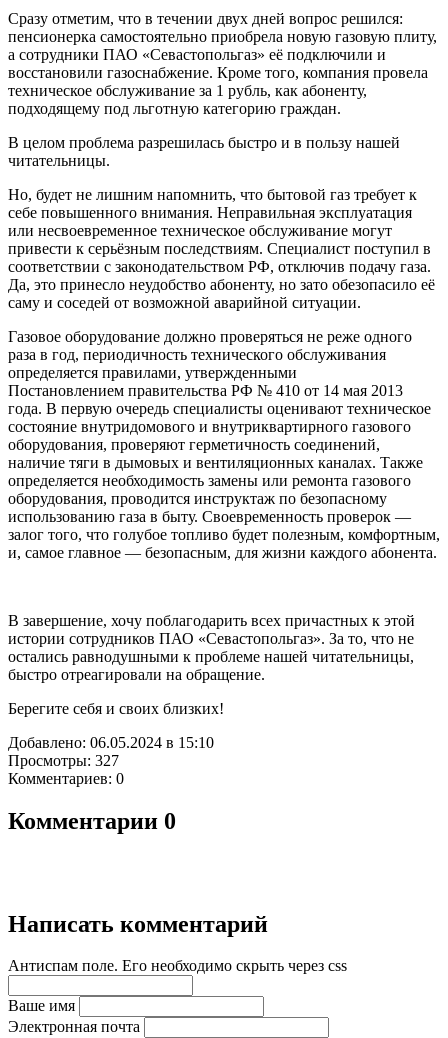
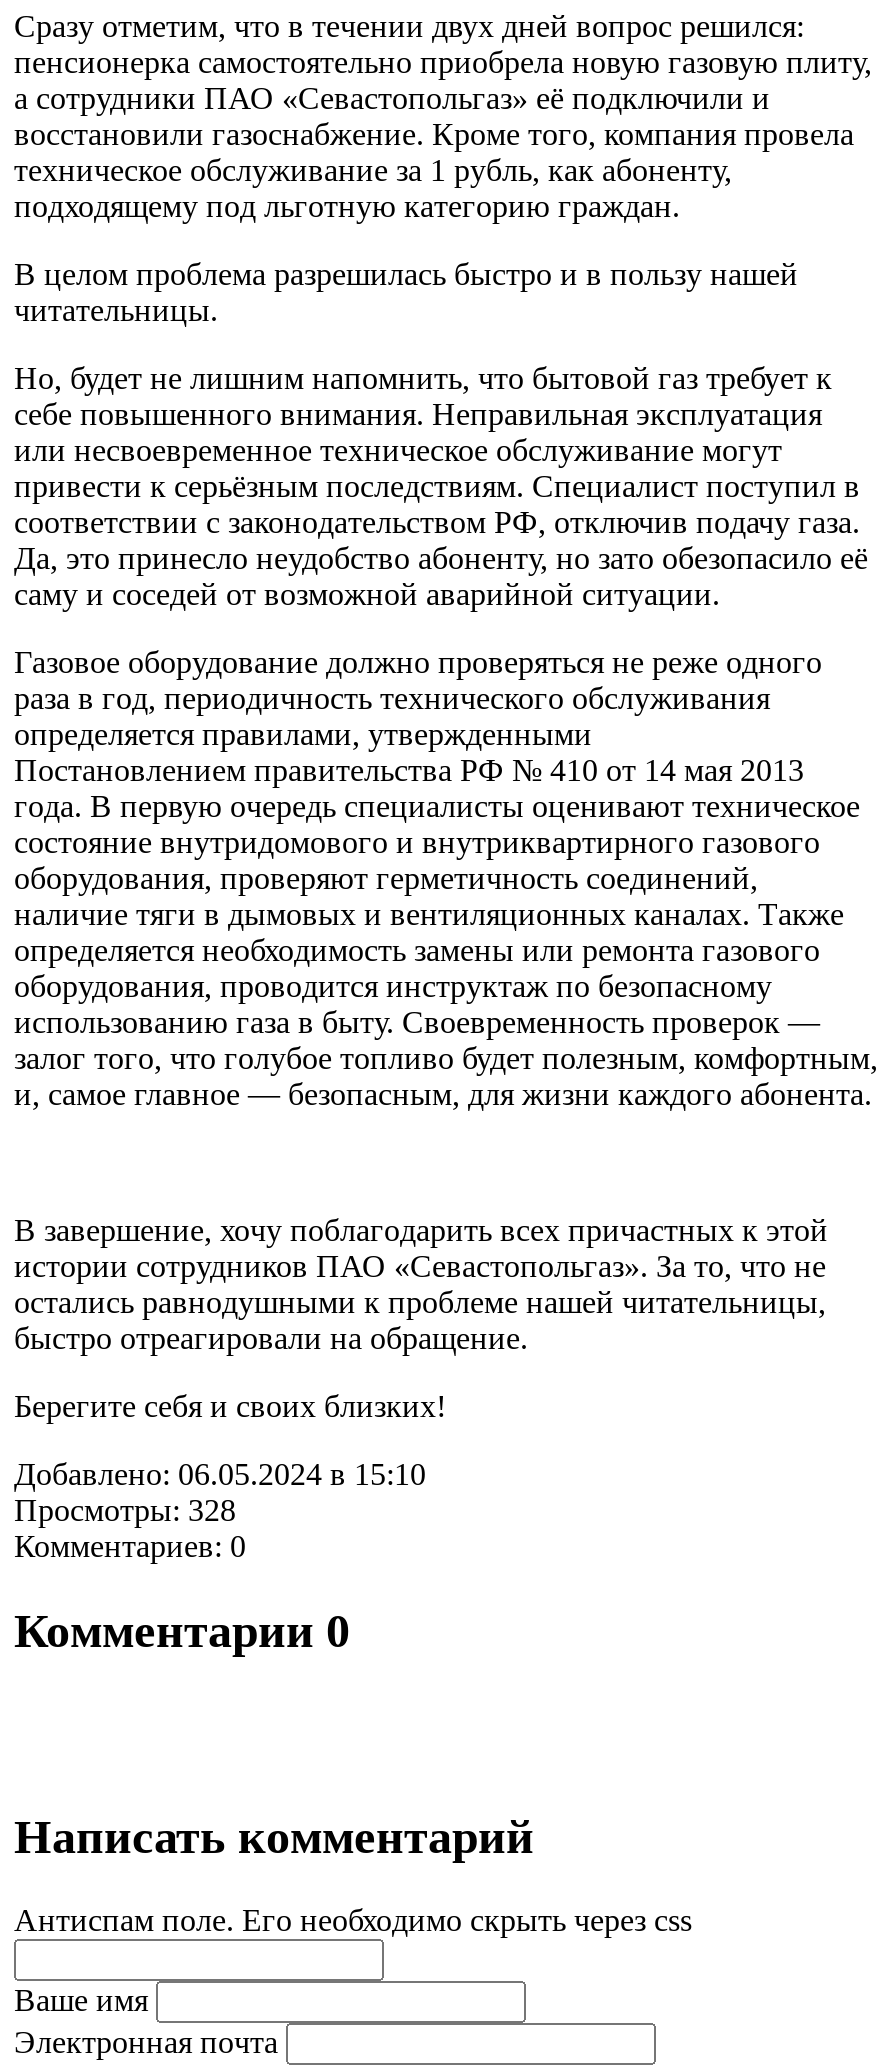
[8,752,119,769] Просмотры: 327 -> [14,1493,236,1527] Просмотры: 328

